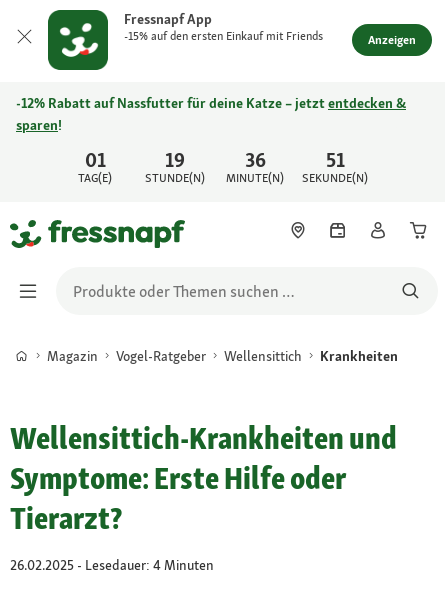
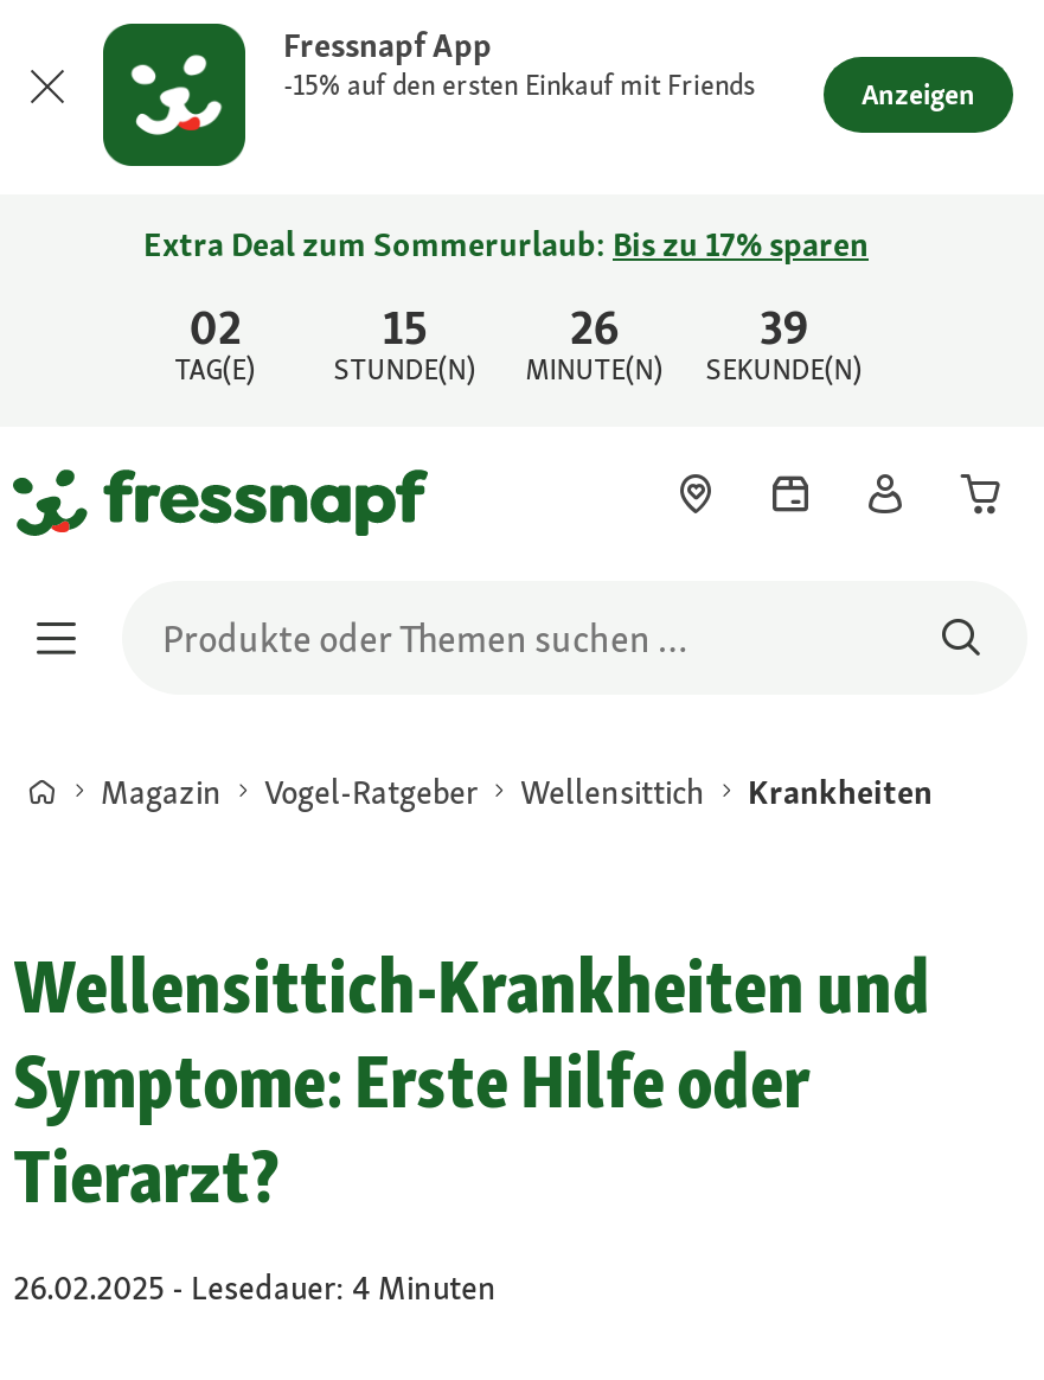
[16,94,406,134] -12% Rabatt auf Nassfutter für deine Katze – jetzt entdecken & | sparen! -> [143,223,869,266] Extra Deal zum Sommerurlaub: Bis zu 17% sparen
[85,147,106,173] 01 -> [189,296,241,358] 02
[165,147,185,173] 19 -> [382,296,427,358] 15
[245,147,266,173] 36 -> [570,296,619,358] 26
[326,147,345,173] 51 -> [759,296,809,358] 39

